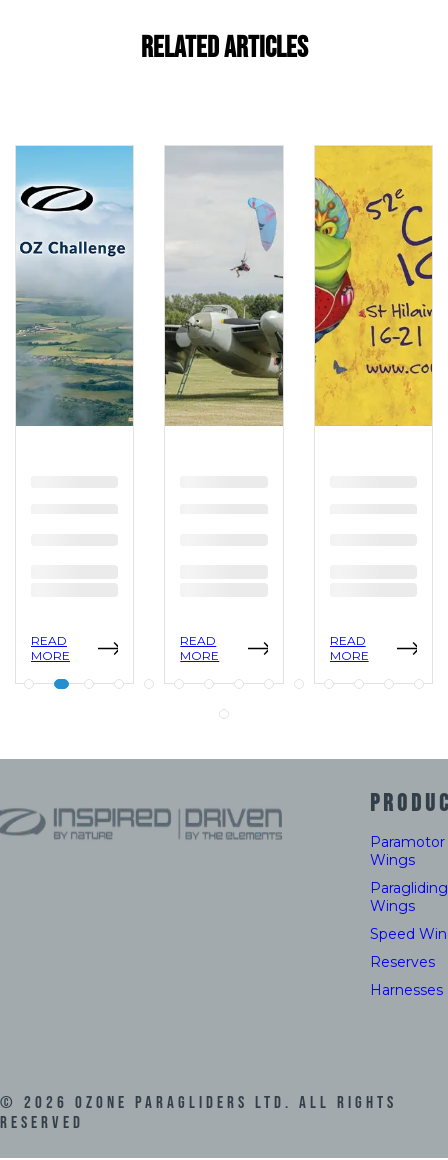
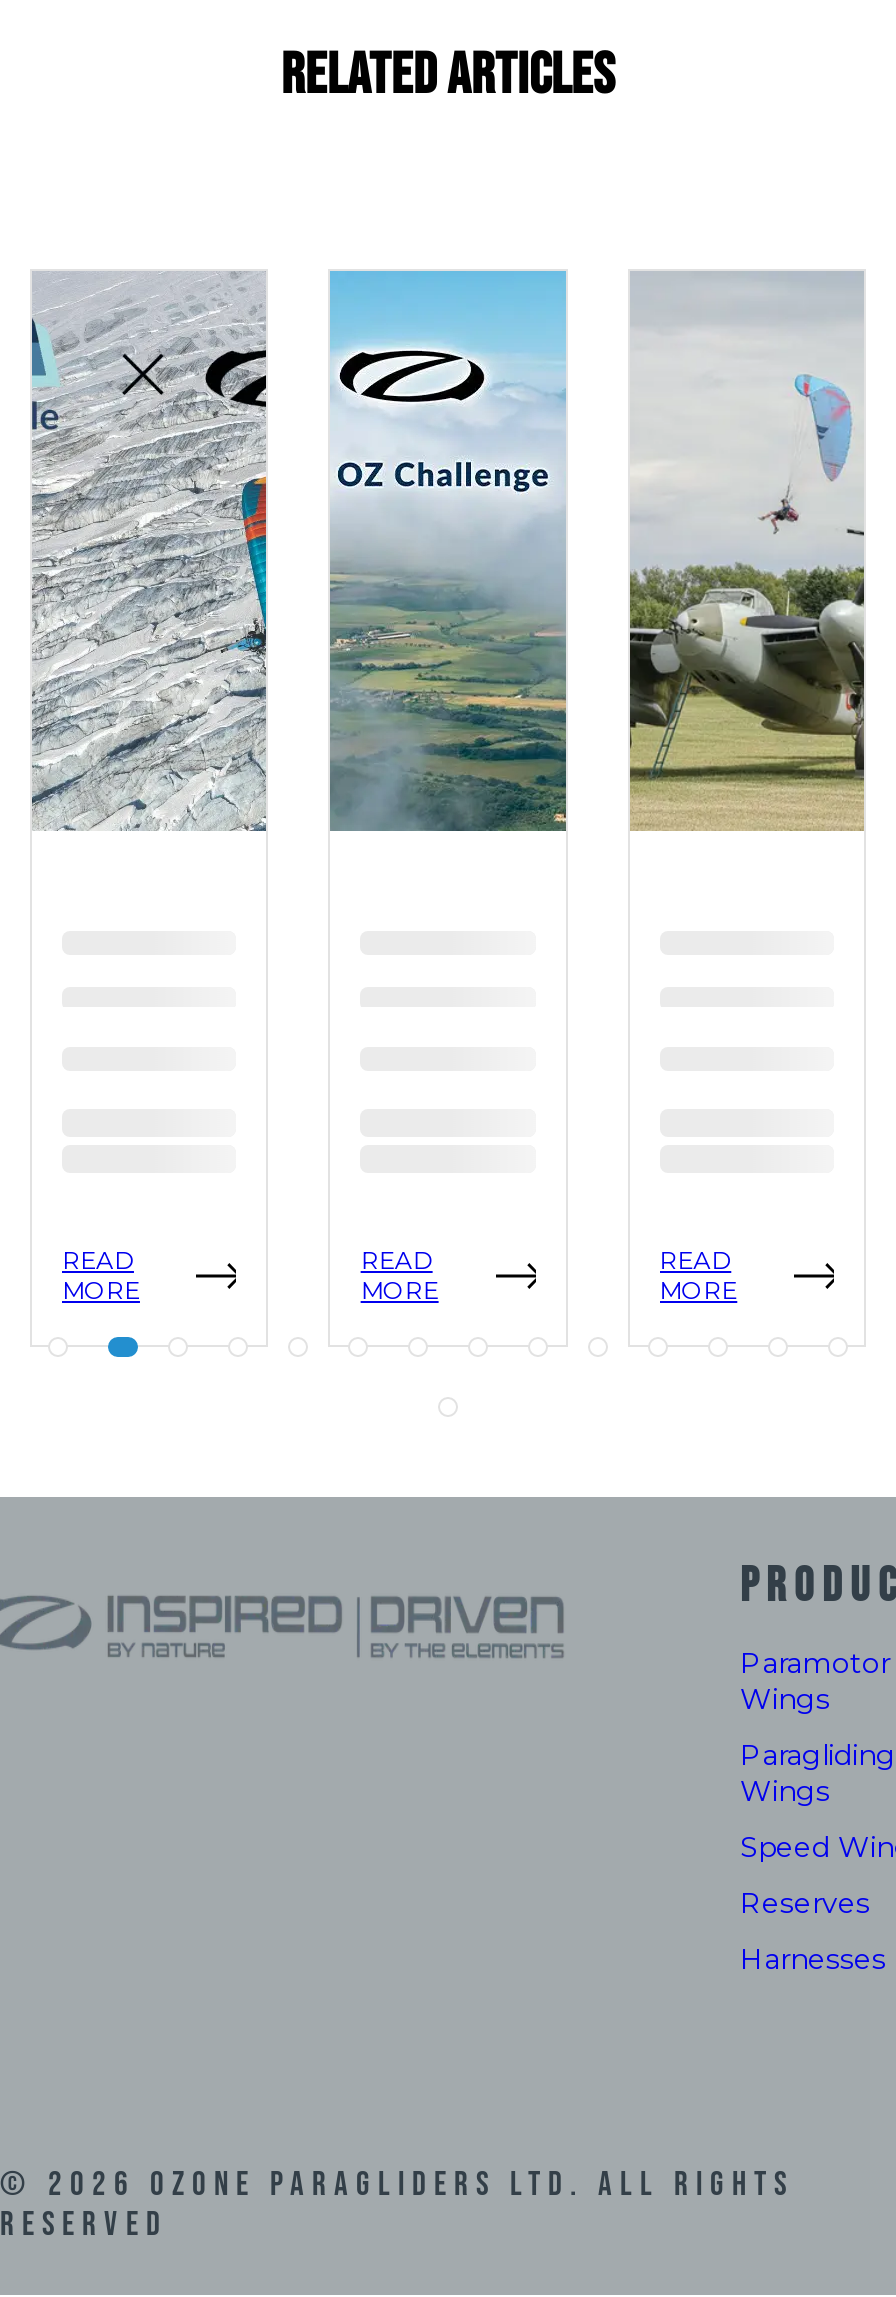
[15,146,134,427] [image] -> [30,271,268,831] [image]
[164,146,284,427] [image] -> [328,271,568,833] [image]
[314,145,433,426] [image] -> [628,269,866,831] [image]

